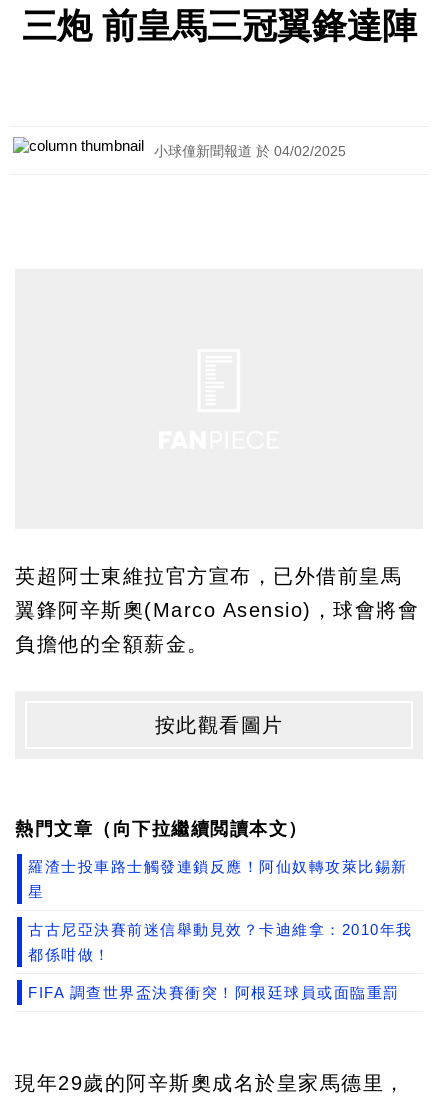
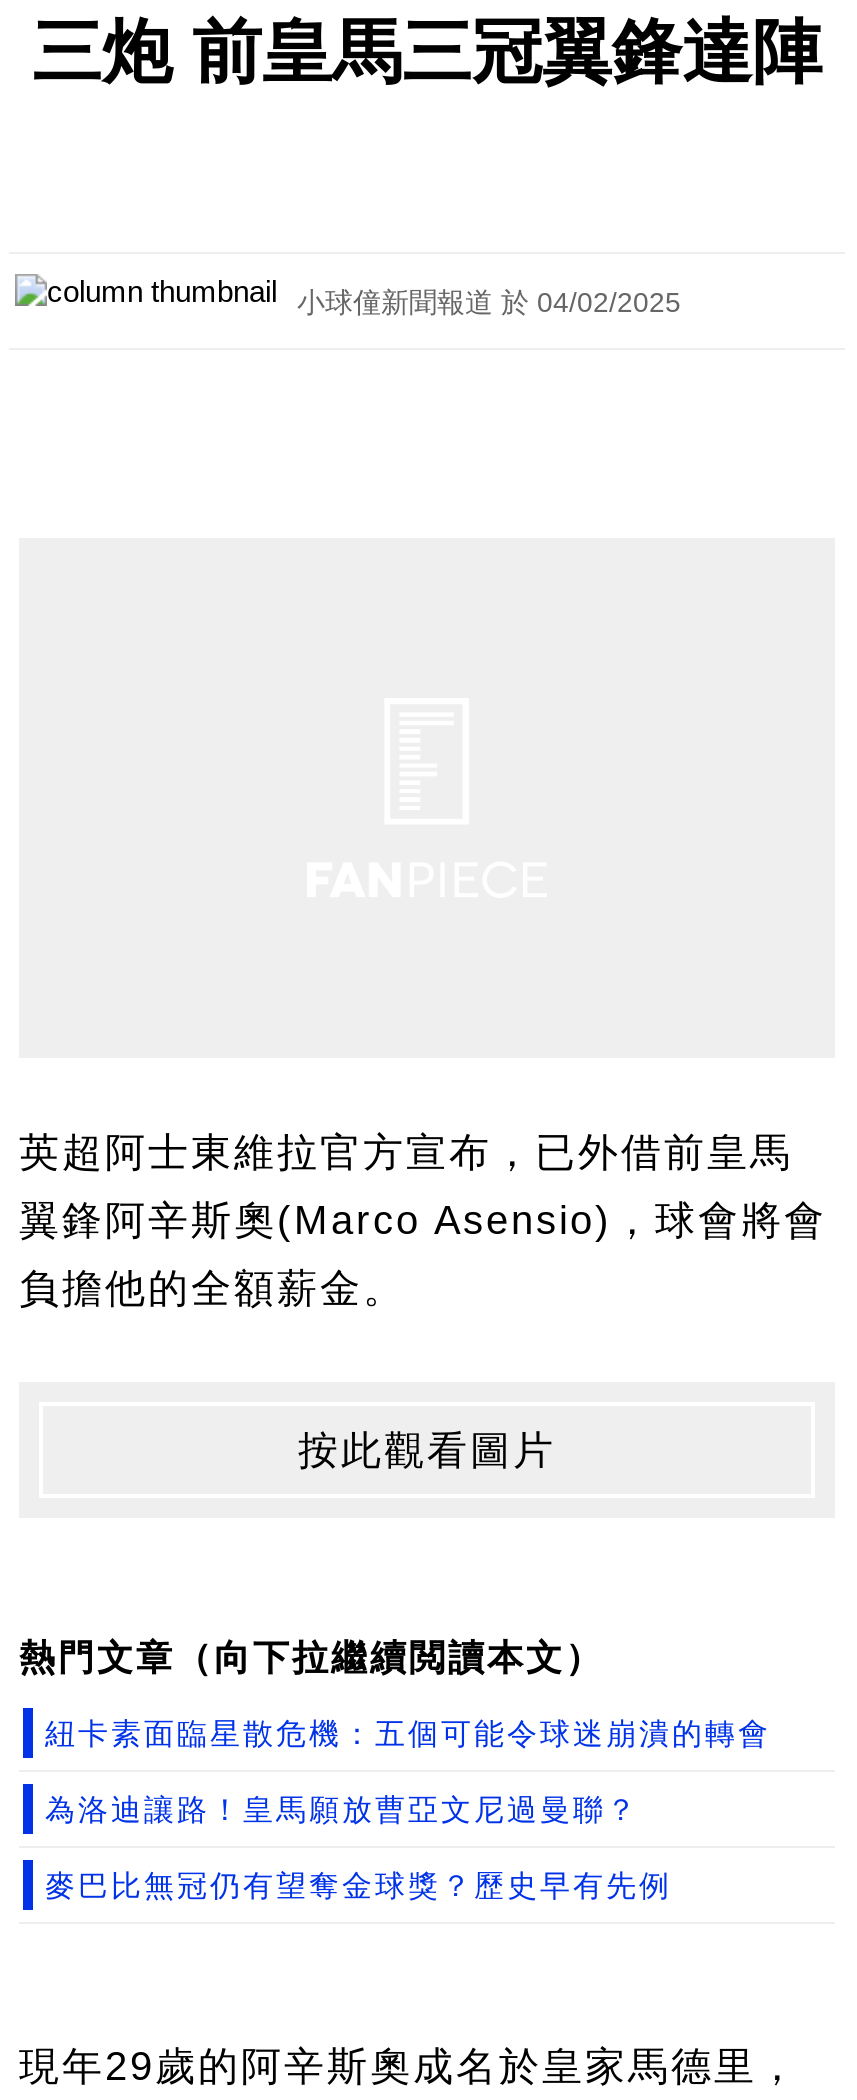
[28,858,412,1001] 羅渣士投車路士觸發連鎖反應！阿仙奴轉攻萊比錫新 | 星 | 古古尼亞決賽前迷信舉動見效？卡迪維拿：2010年我 | 都係咁做！ | FIFA 調查世界盃決賽衝突！阿根廷球員或面臨重罰 -> [45,1716,771,1902] 紐卡素面臨星散危機：五個可能令球迷崩潰的轉會 | 為洛迪讓路！皇馬願放曹亞文尼過曼聯？ | 麥巴比無冠仍有望奪金球獎？歷史早有先例

